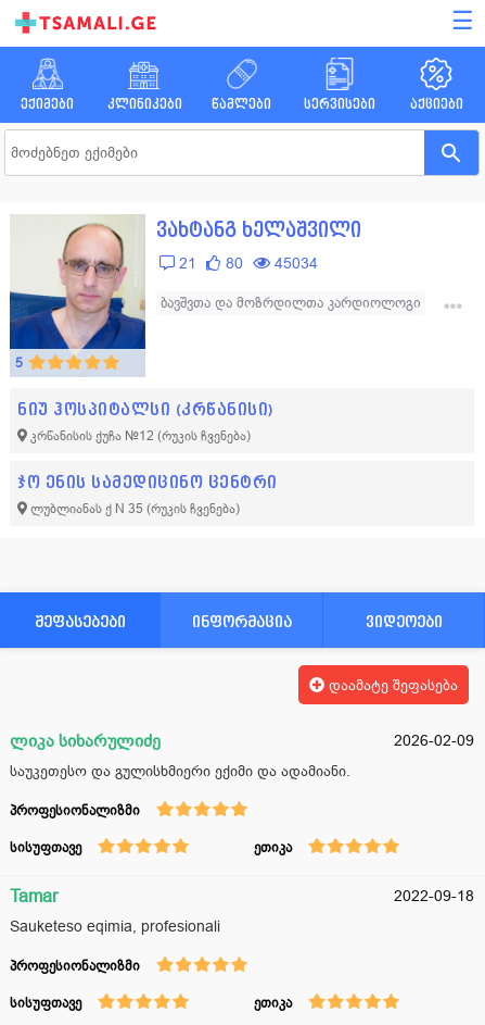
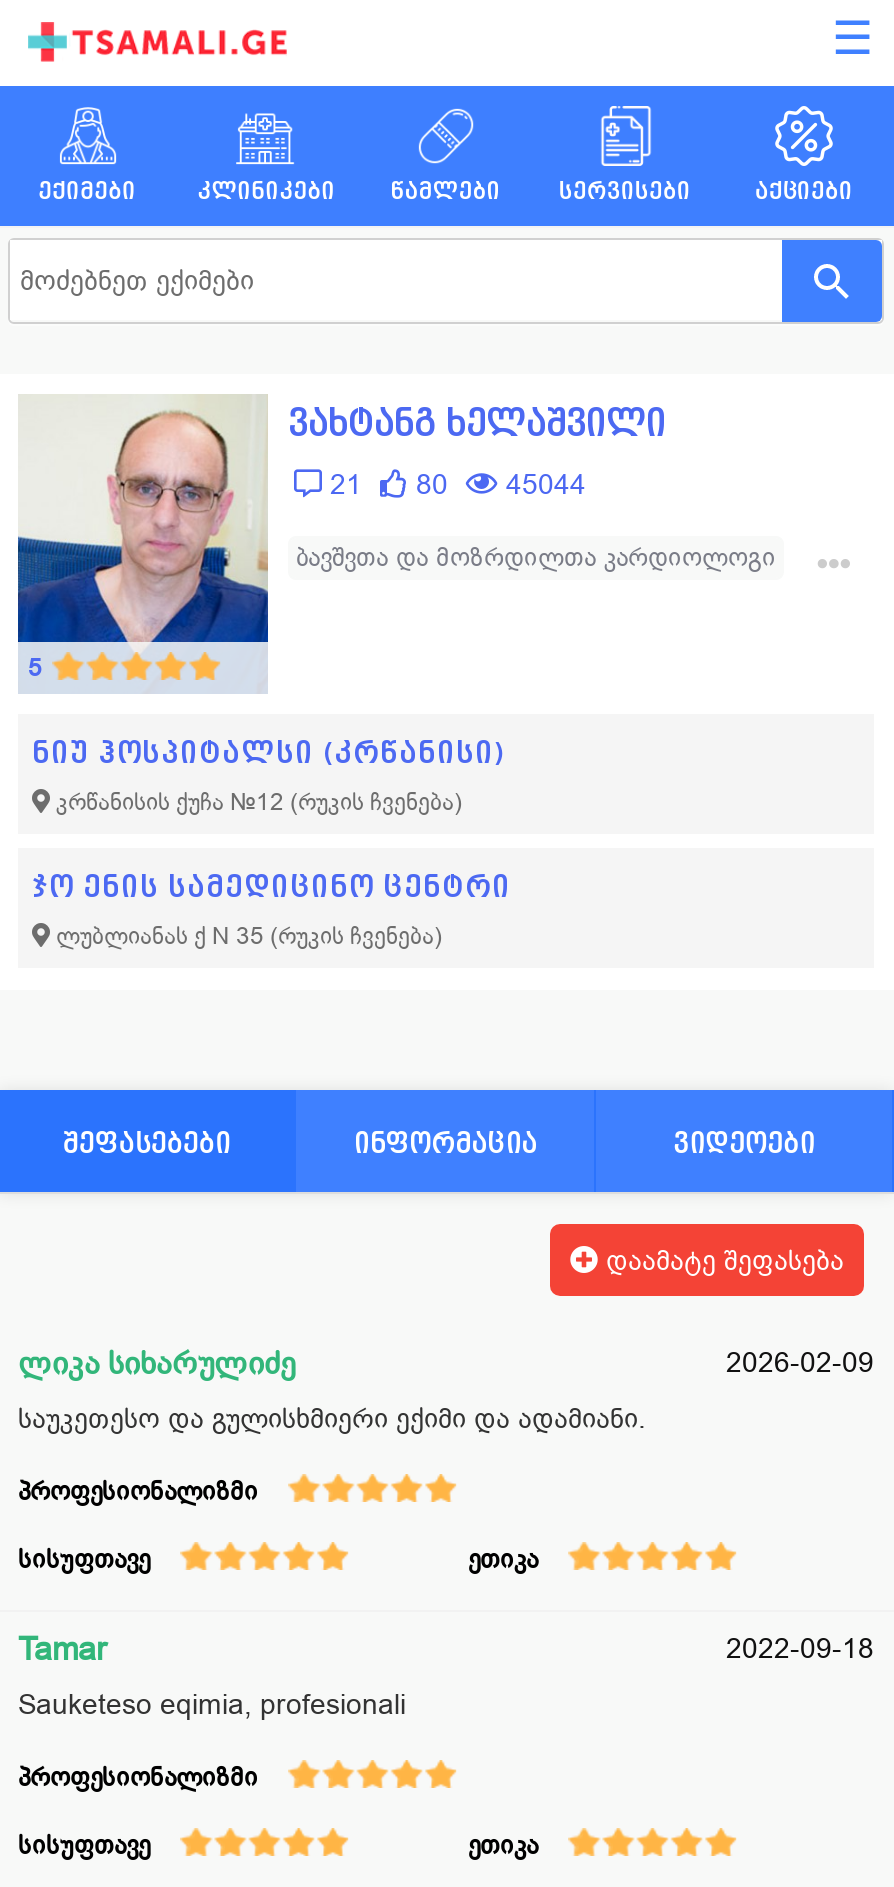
[175,254,318,272] 21 80 45034 -> [322,468,586,500] 21 80 45044

